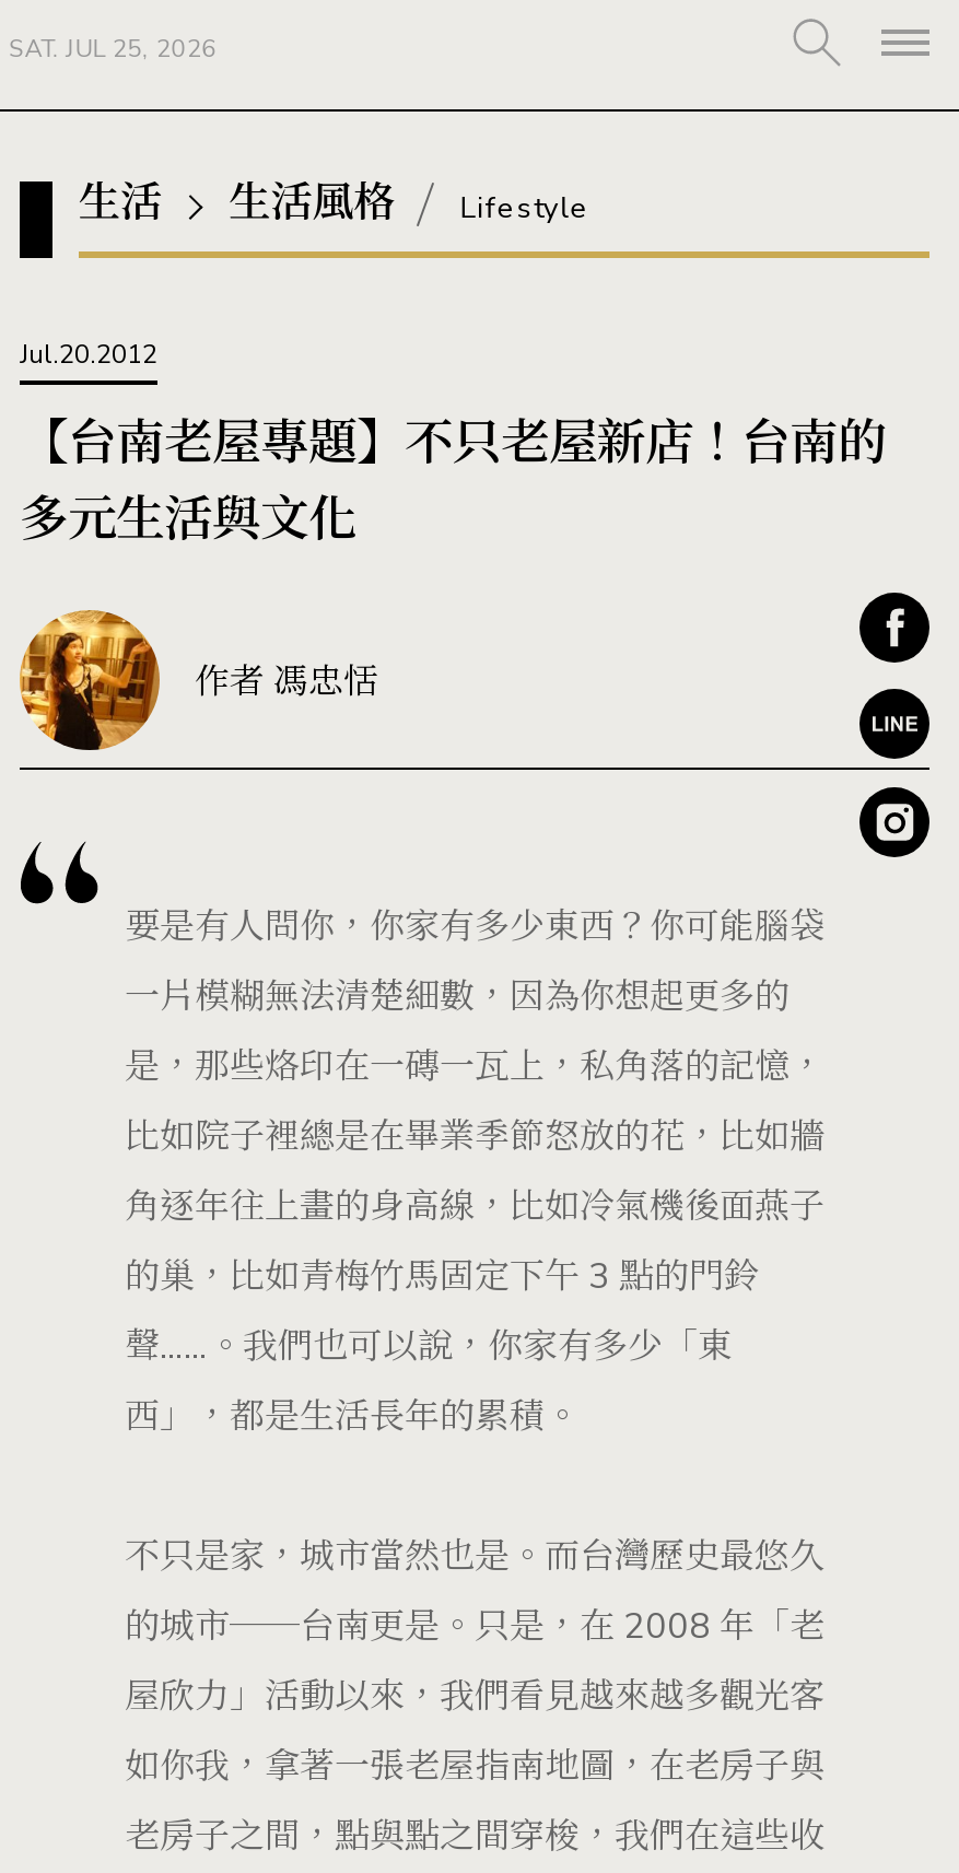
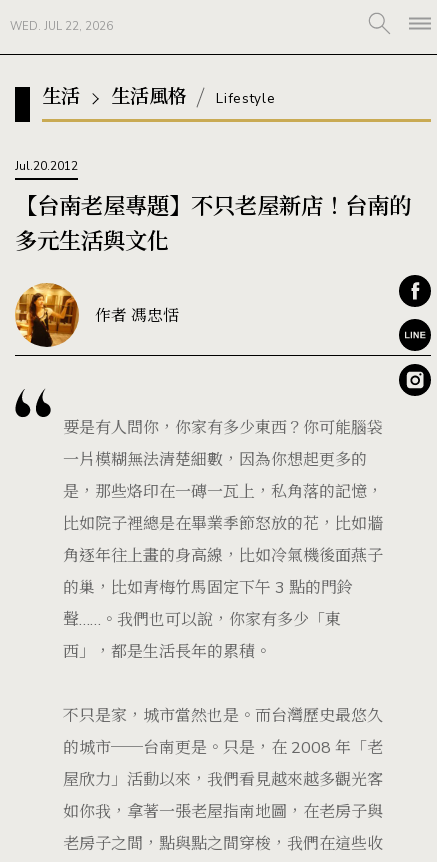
[9,33,217,65] SAT. JUL 25, 2026 -> [10,19,113,34] WED. JUL 22, 2026

